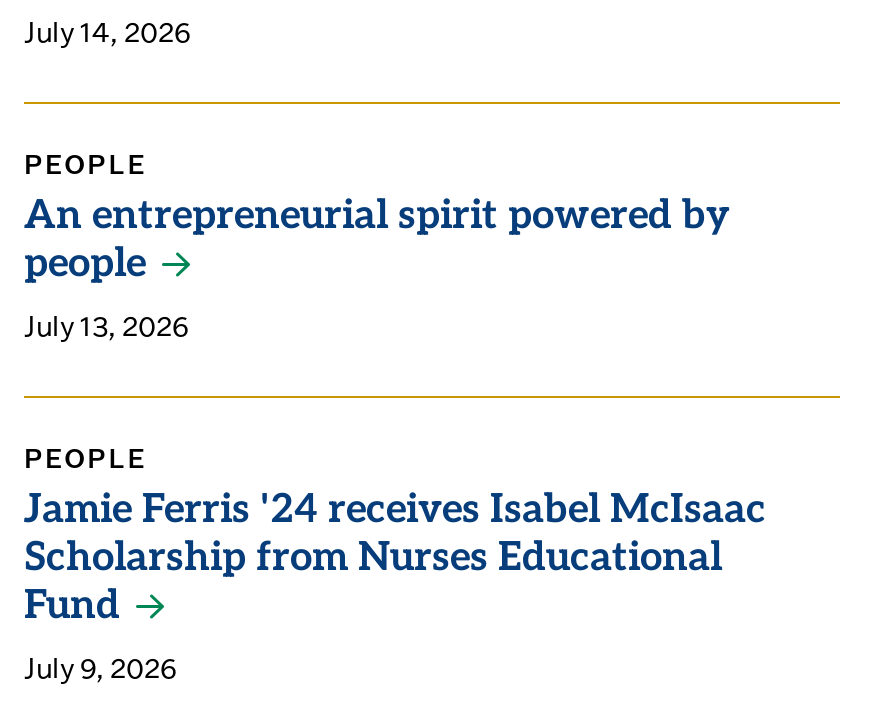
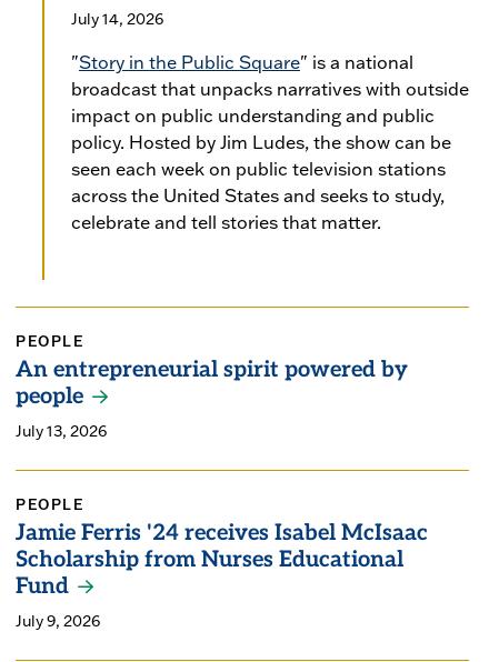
none -> [71,51,469,233] "Story in the Public Square" is a national | broadcast that unpacks narratives with outside | impact on public understanding and public | policy. Hosted by Jim Ludes, the show can be | seen each week on public television stations | across the United States and seeks to study, | celebrate and tell stories that matter.

